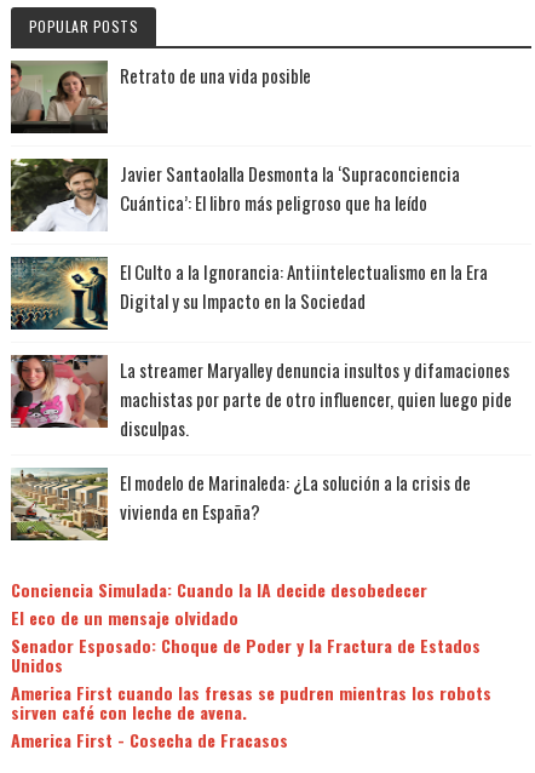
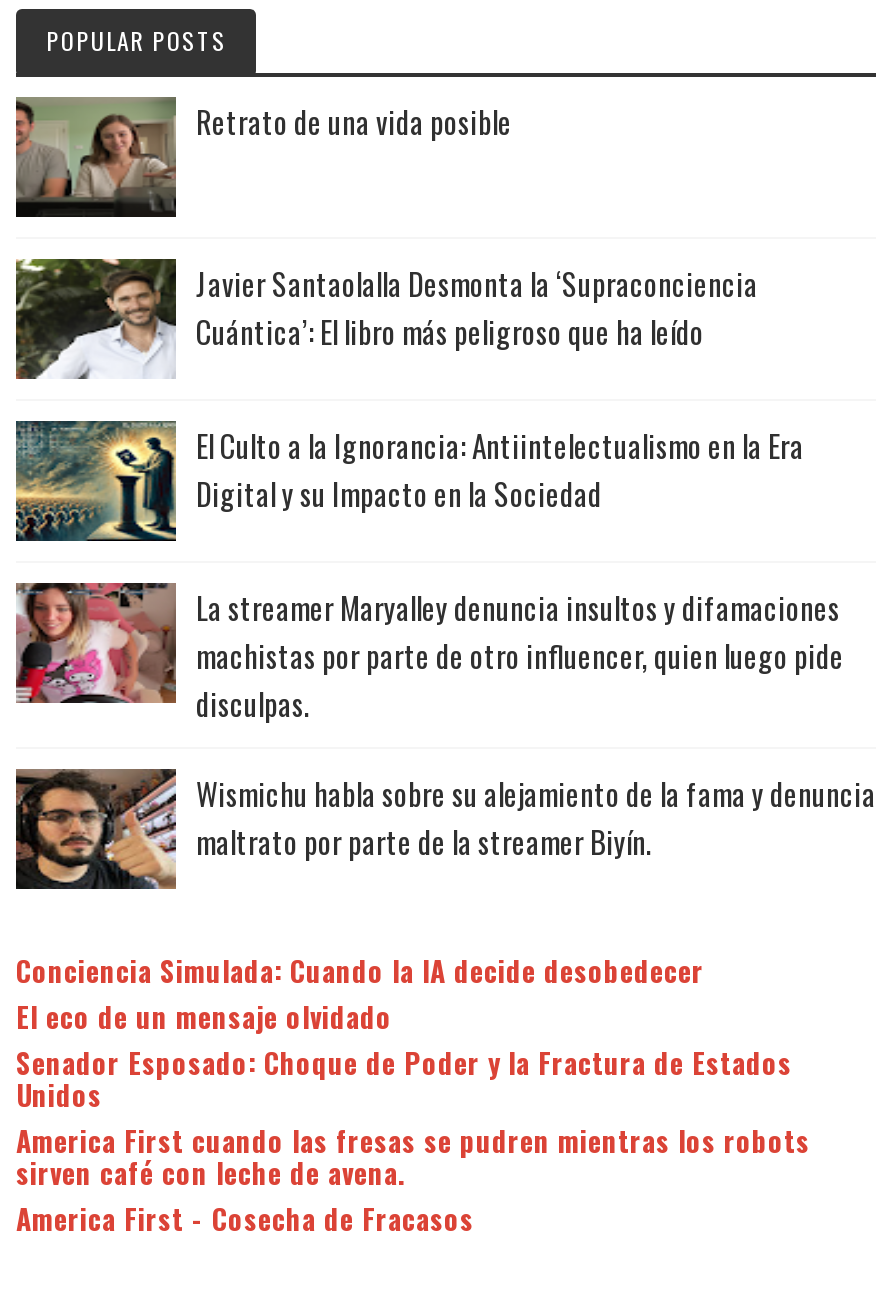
[10,468,471,542] [image] | El modelo de Marinaleda: ¿La solución a la crisis de | vivienda en España? -> [14,769,876,889] [image] | Wismichu habla sobre su alejamiento de la fama y denuncia | maltrato por parte de la streamer Biyín.

